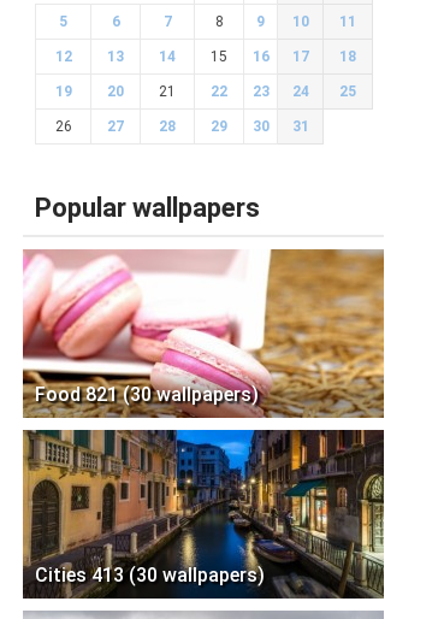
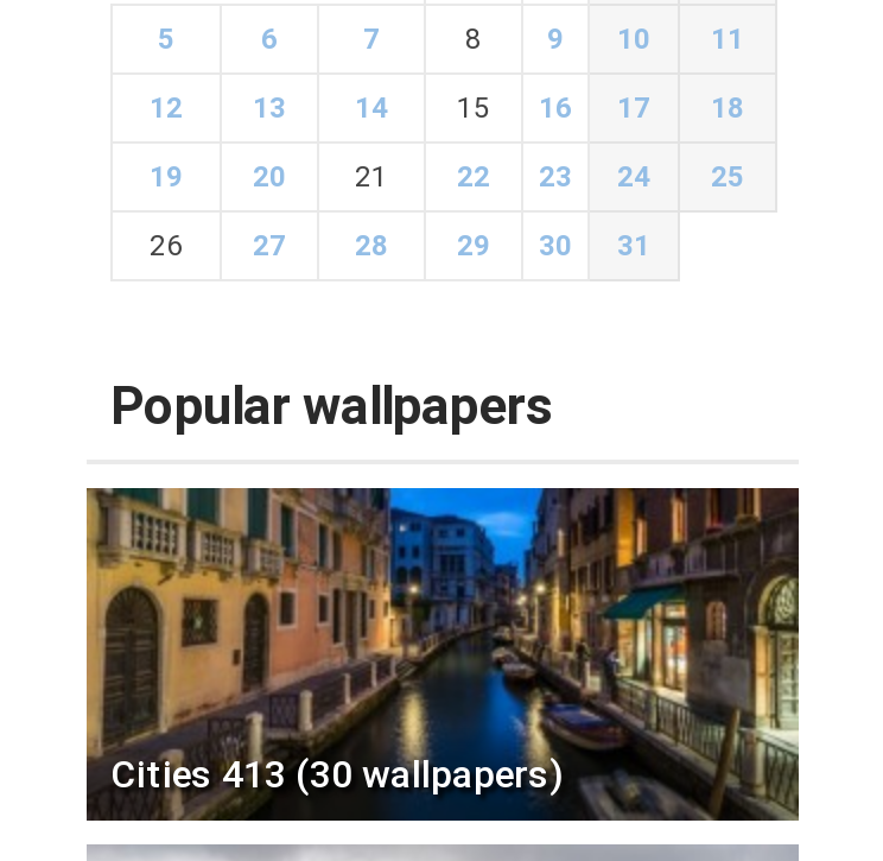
[22,248,385,419] [image] | Food 821 (30 wallpapers) -> none

